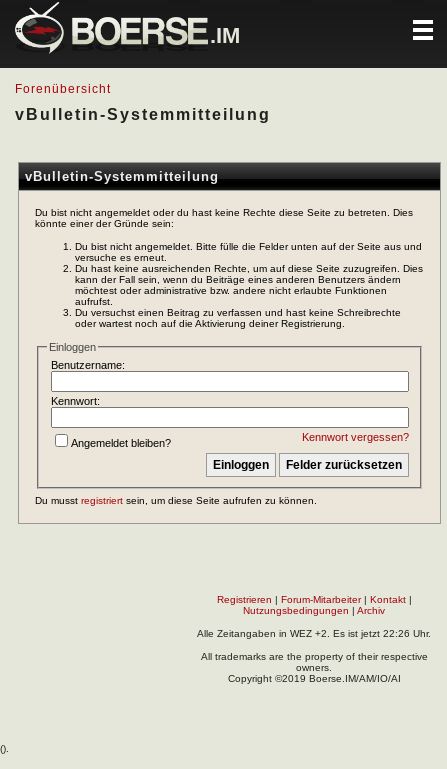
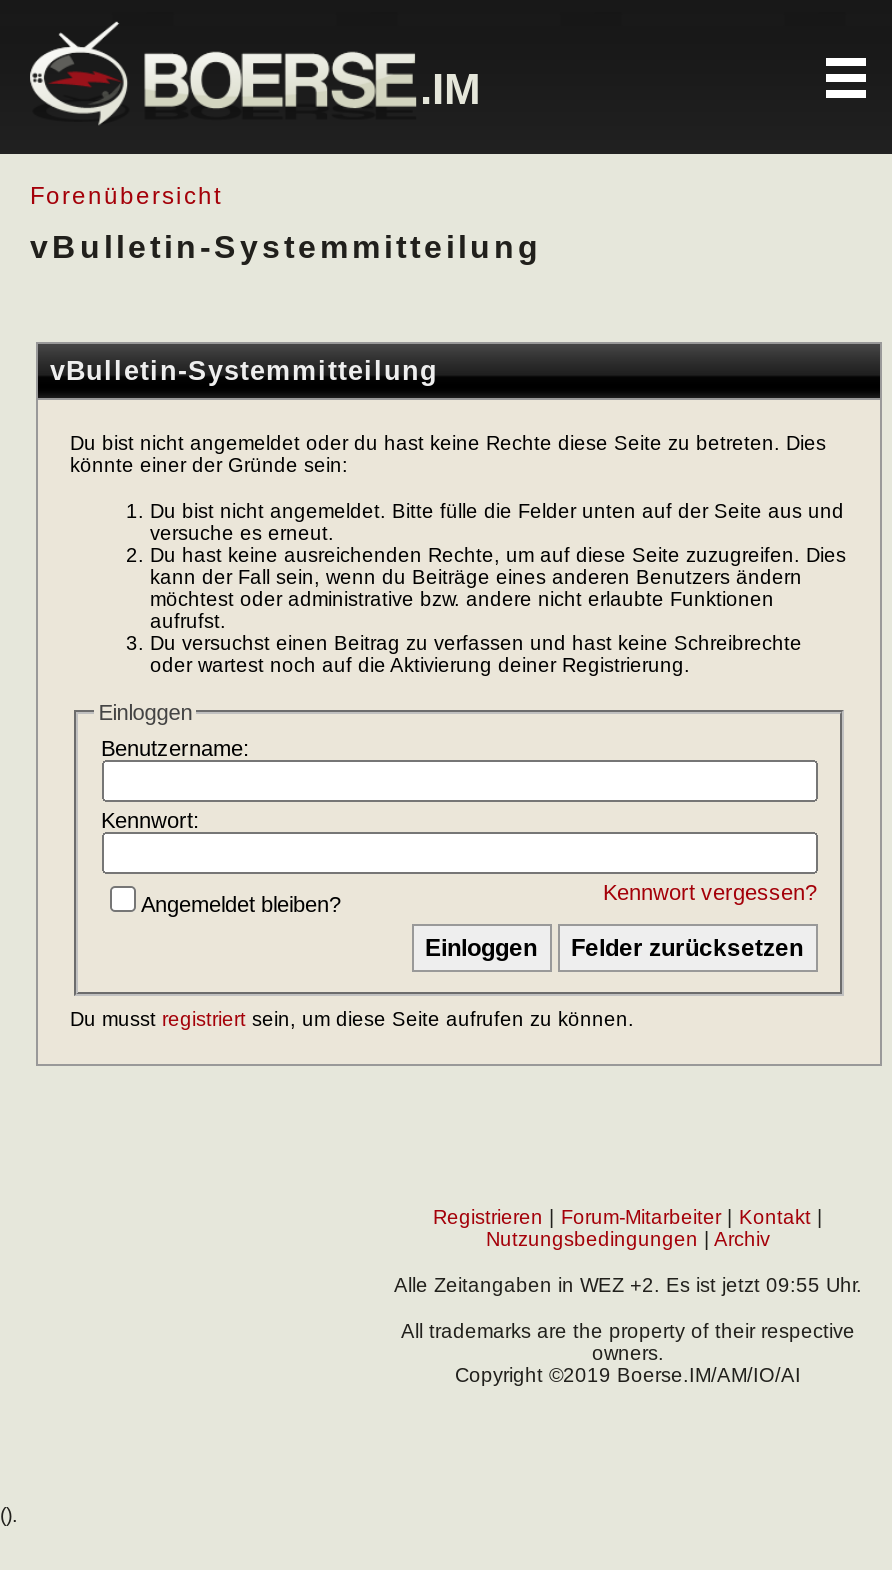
[197,628,431,639] Alle Zeitangaben in WEZ +2. Es ist jetzt 22:26 Uhr. -> [394,1273,862,1295] Alle Zeitangaben in WEZ +2. Es ist jetzt 09:55 Uhr.

